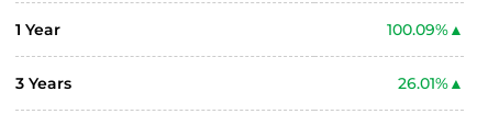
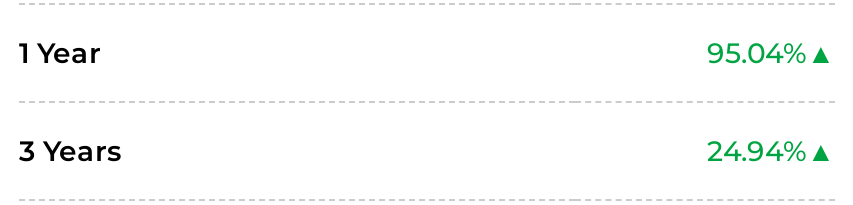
[387,20,448,39] 100.09% -> [707,35,807,71] 95.04%
[398,73,448,93] 26.01% -> [707,133,807,169] 24.94%

